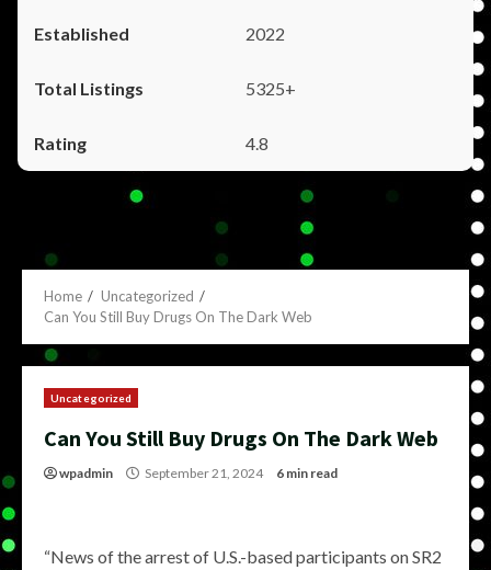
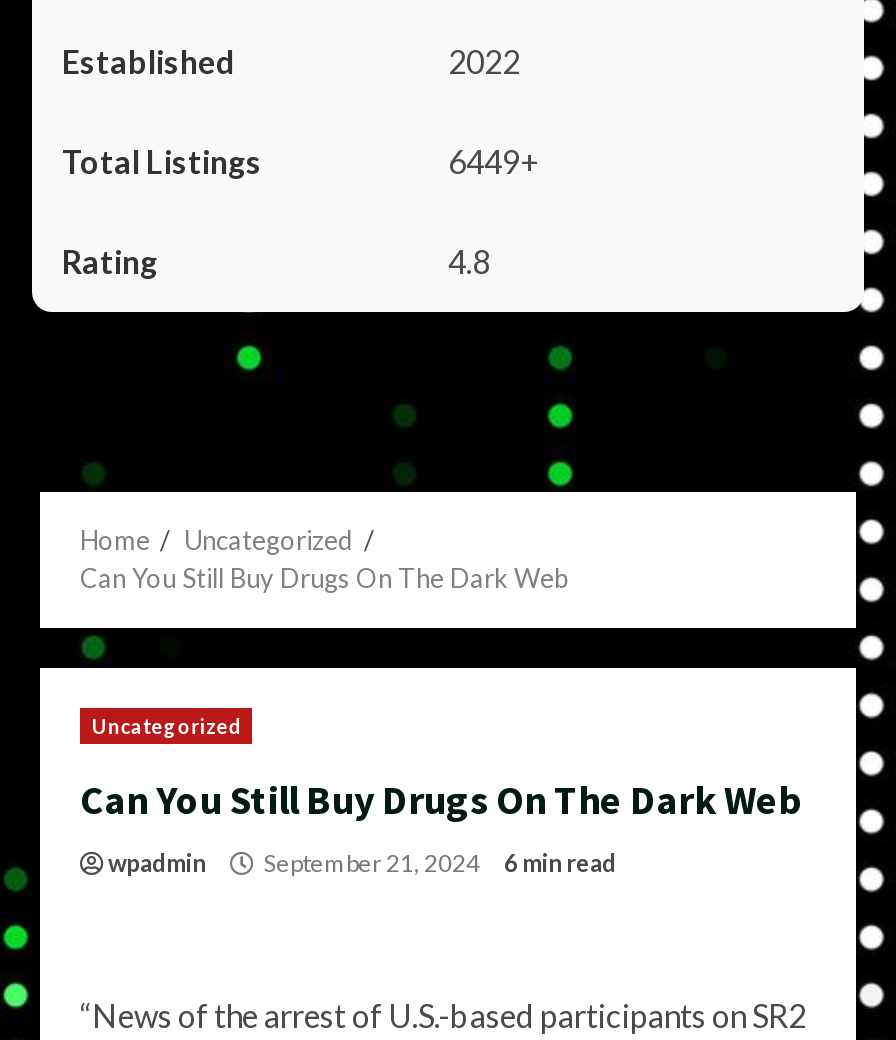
[245,78,296,99] 5325+ -> [448,142,540,180] 6449+

